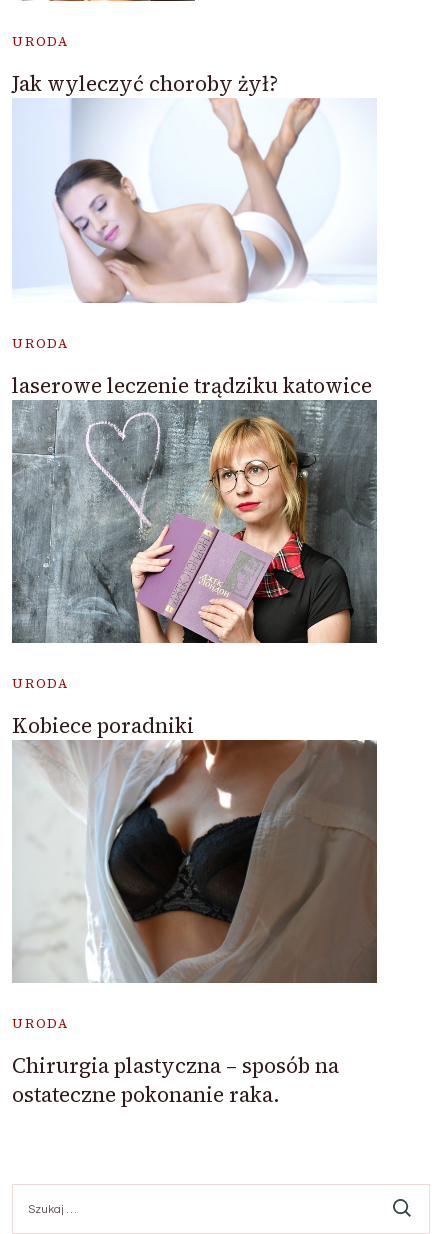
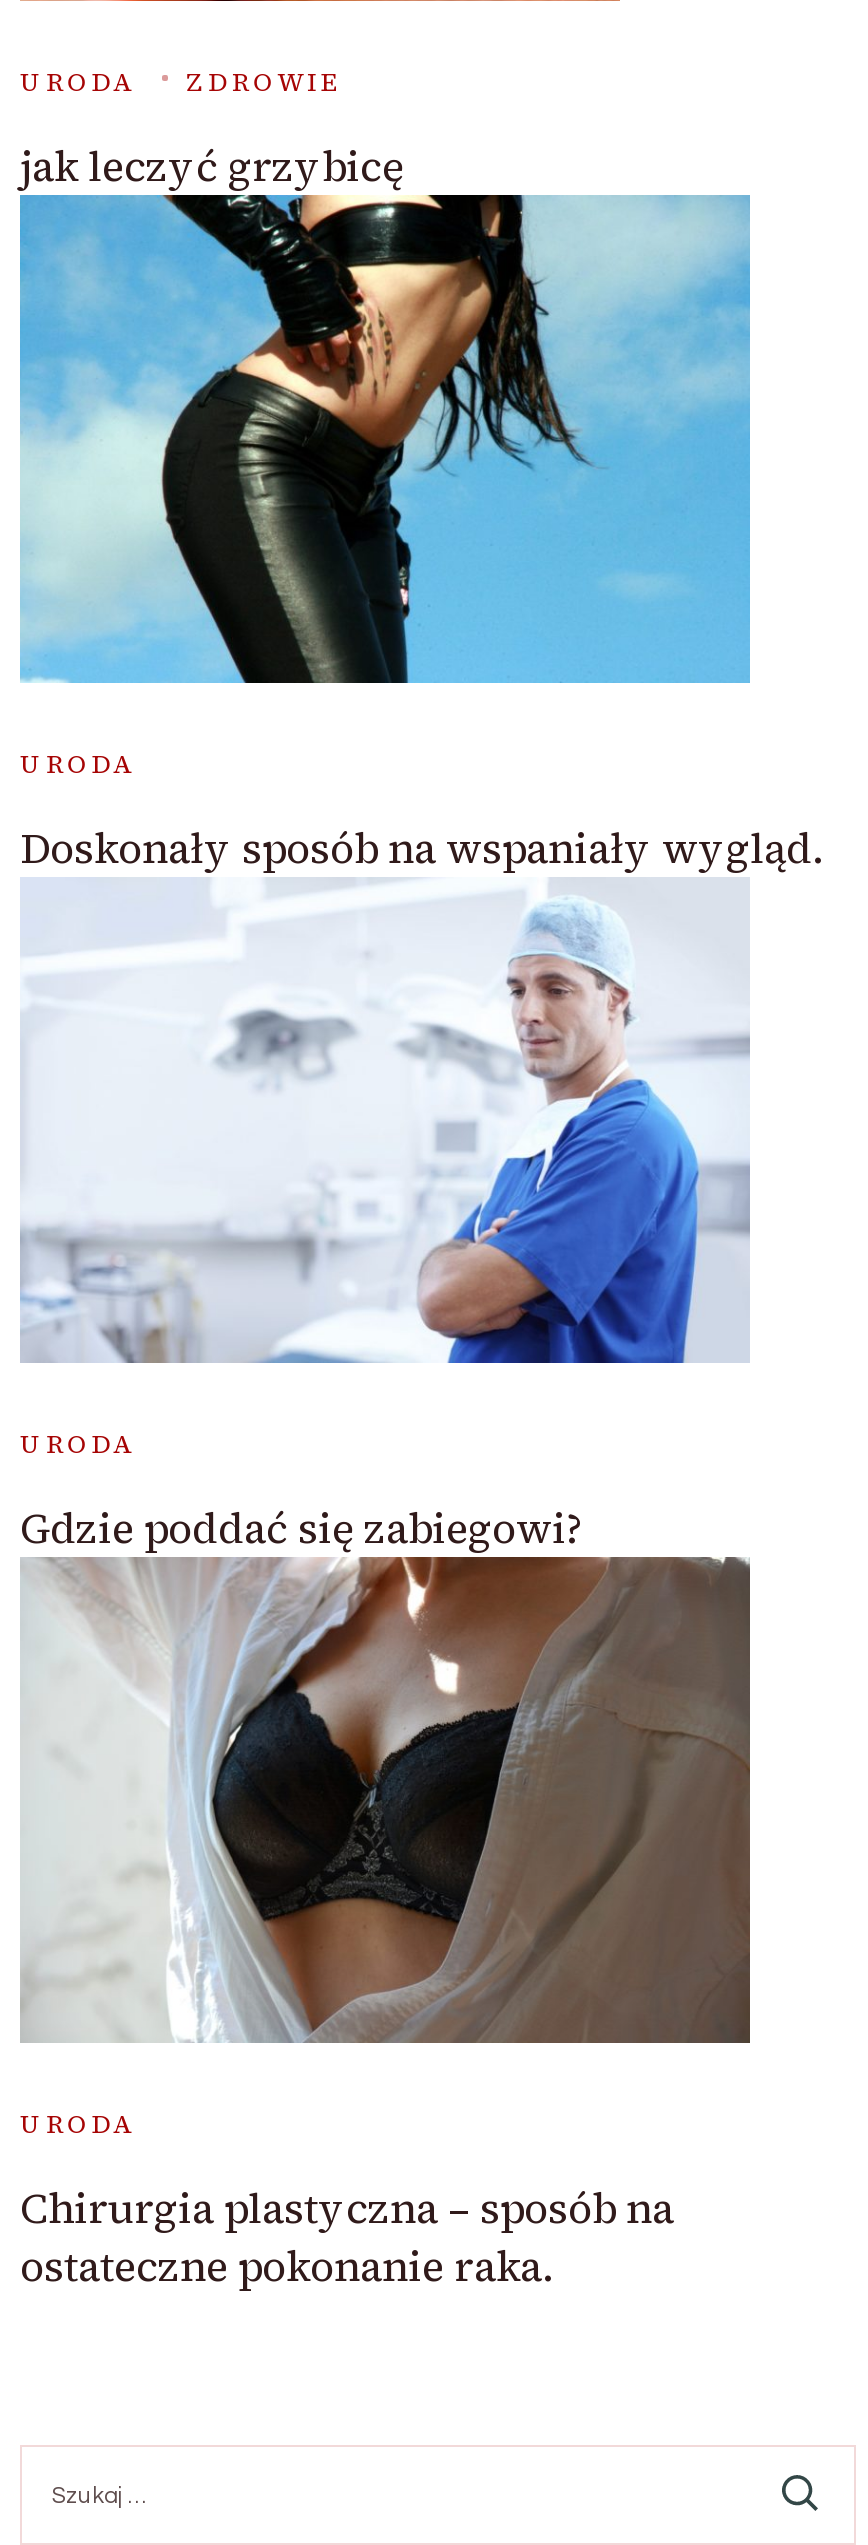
[12,69,278,98] Jak wyleczyć choroby żył? -> [20,65,404,195] ZDROWIE | jak leczyć grzybicę
[13,98,377,304] [image] -> [18,194,752,686] [image]
[12,371,372,400] laserowe leczenie trądziku katowice -> [20,818,826,876] Doskonały sposób na wspaniały wygląd.
[11,408,378,644] [image] -> [20,892,750,1364] [image]
[12,711,194,740] Kobiece poradniki -> [20,1499,584,1557] Gdzie poddać się zabiegowi?

